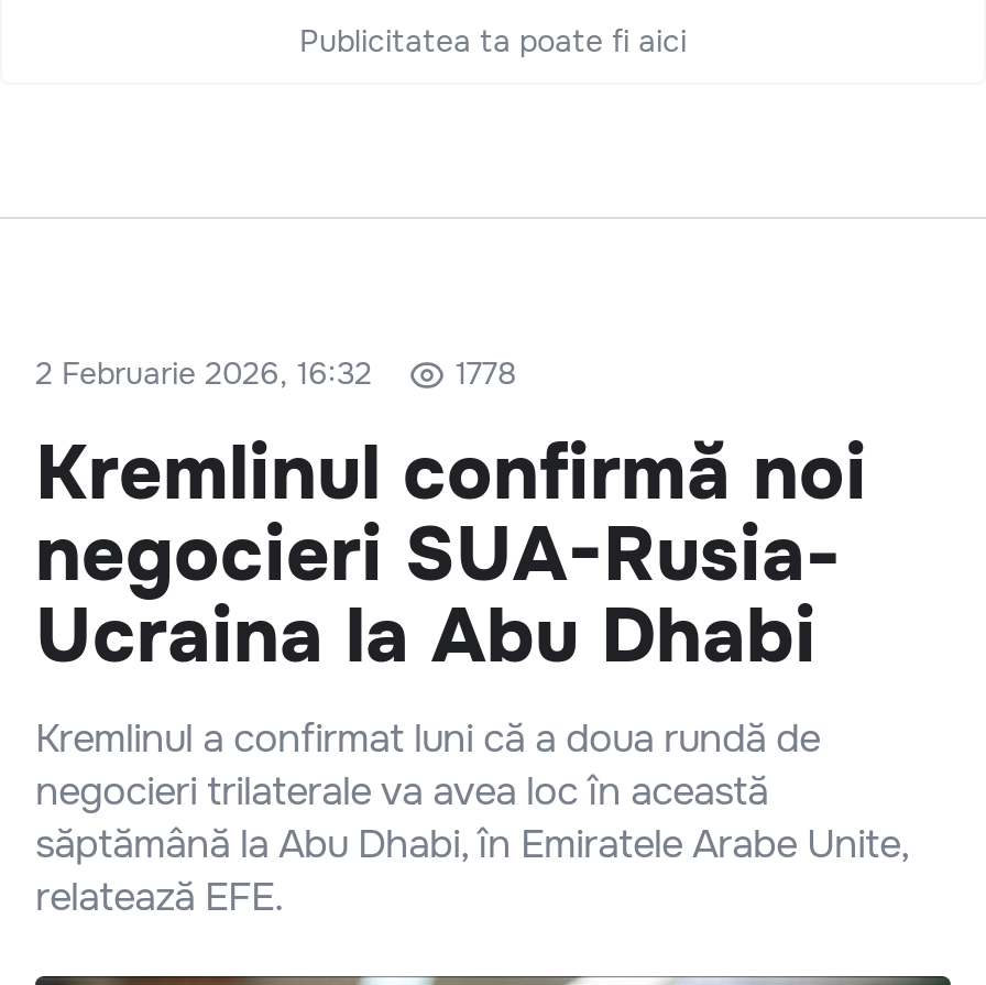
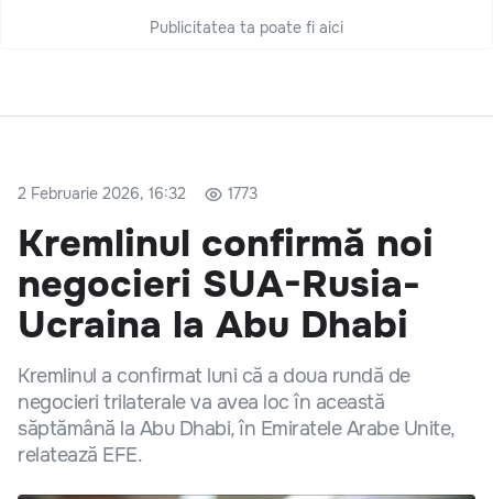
[456,354,517,394] 1778 -> [228,184,258,204] 1773

